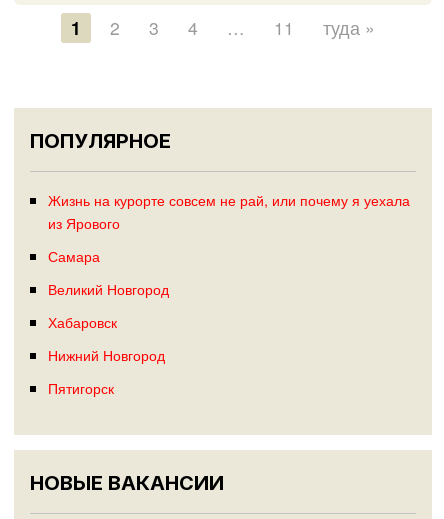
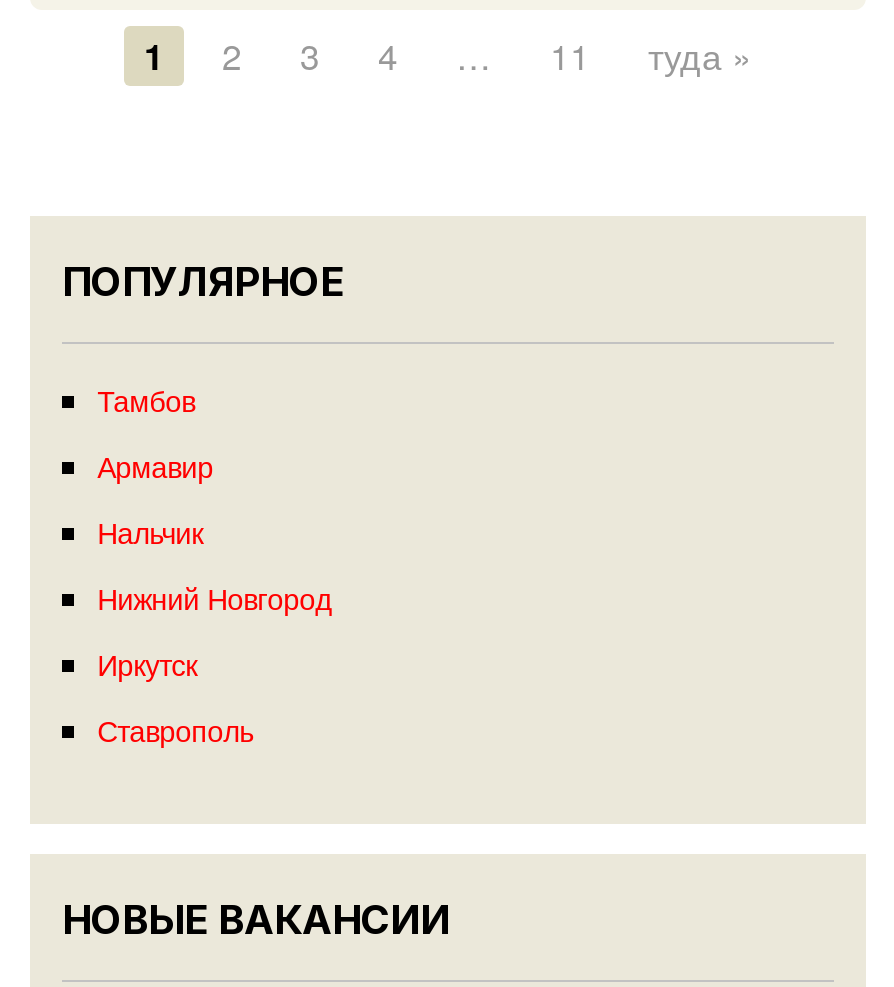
[48,189,410,332] Жизнь на курорте совсем не рай, или почему я уехала | из Ярового | Самара | Великий Новгород | Хабаровск -> [97,378,213,552] Тамбов | Армавир | Нальчик
moved [48,344,165,365] -> [97,576,331,618]: Нижний Новгород
[48,377,114,398] Пятигорск -> [97,642,253,750] Иркутск | Ставрополь

